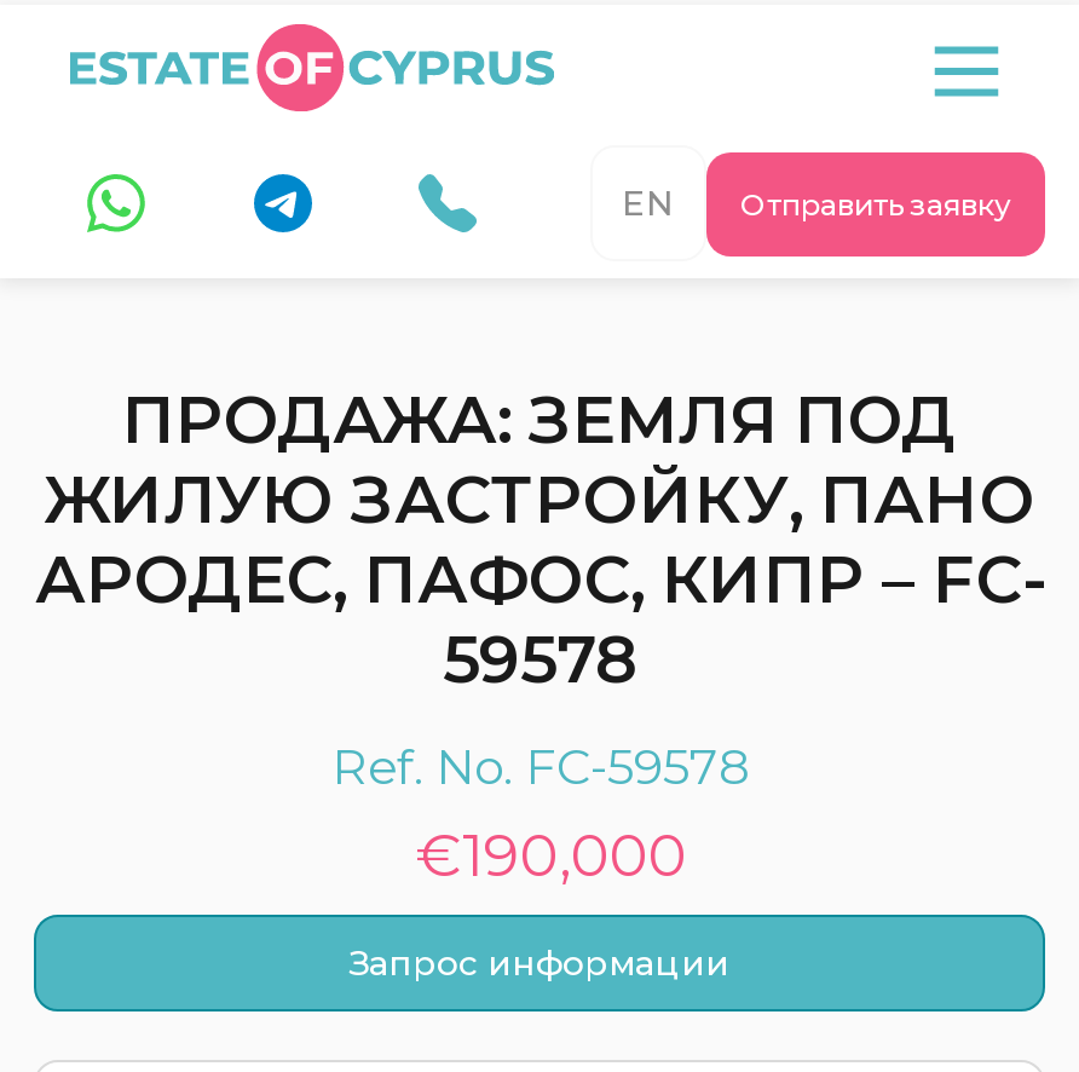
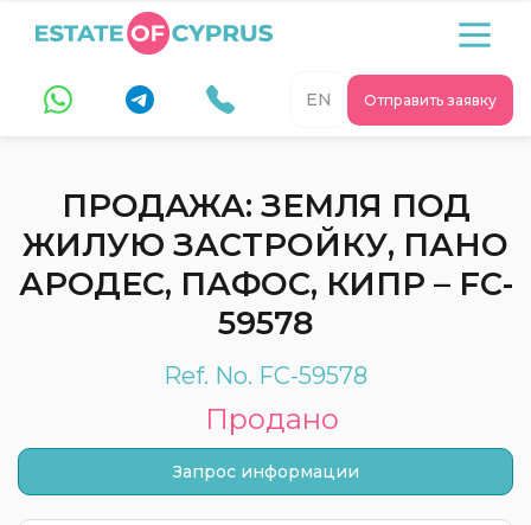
[416,820,687,891] €190,000 -> [204,402,338,436] Продано

